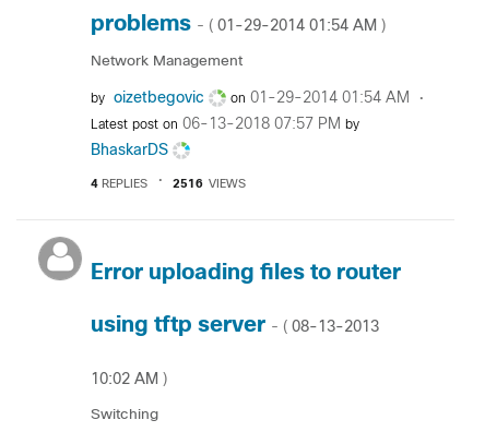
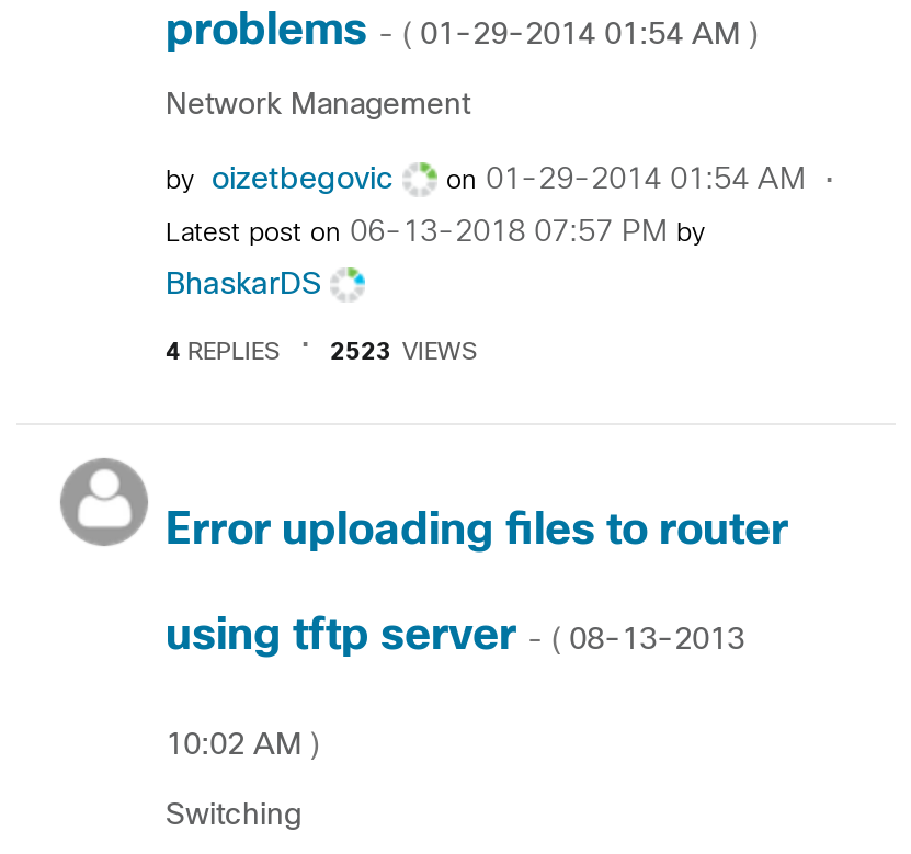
[173,178,246,189] 2516 VIEWS -> [330,341,477,363] 2523 VIEWS

